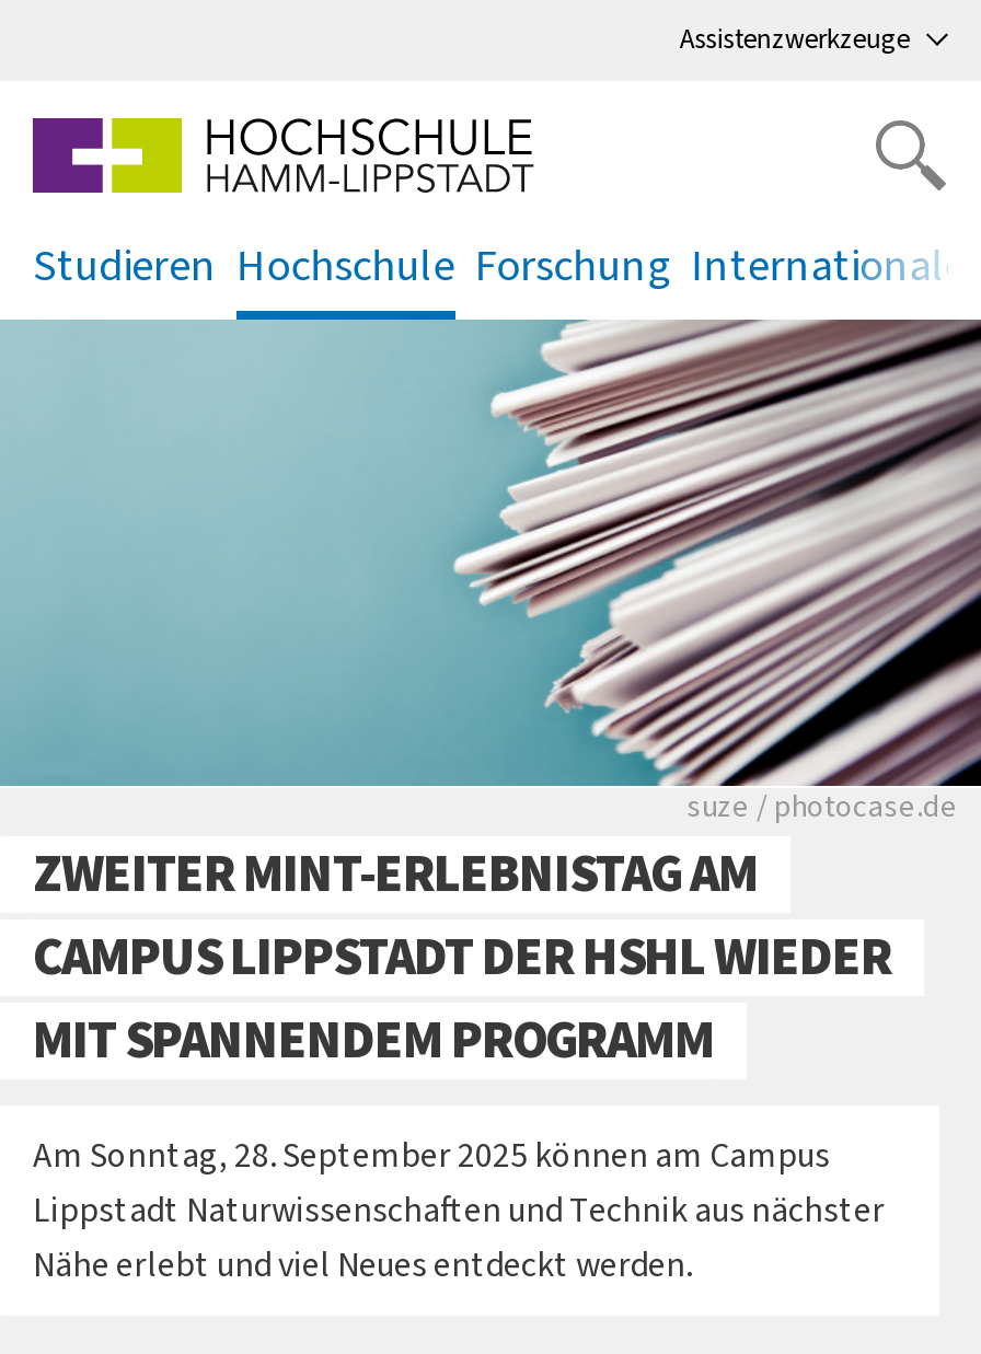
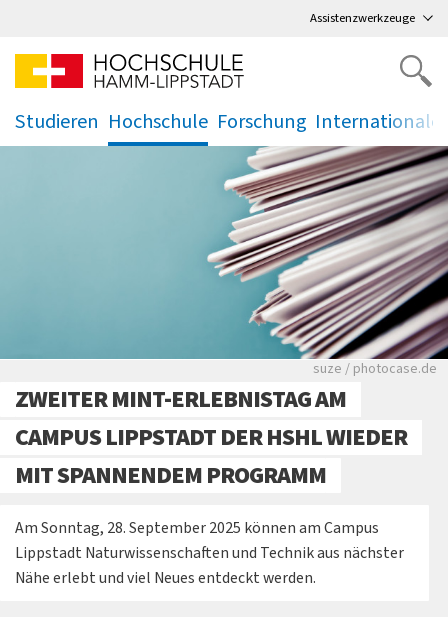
[31,116,184,195] [image] -> [14,53,84,89] [image]

